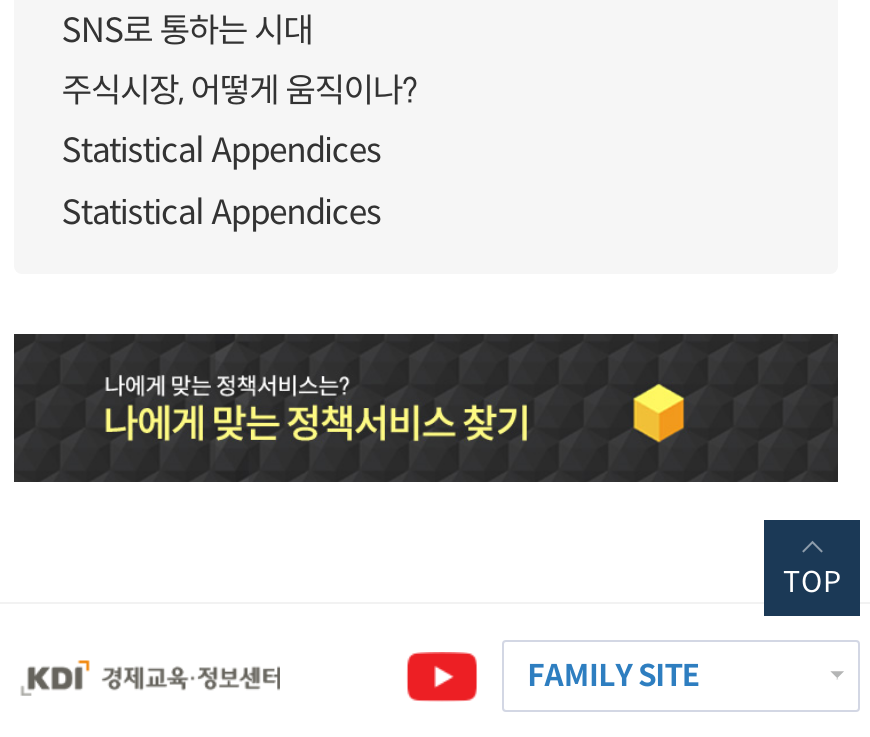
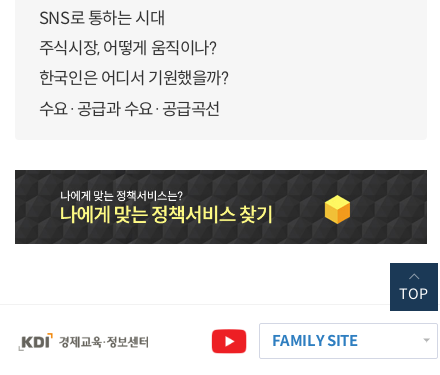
[62,130,381,233] Statistical Appendices | Statistical Appendices -> [39,68,228,119] 한국인은 어디서 기원했을까? | 수요·공급과 수요·공급곡선

